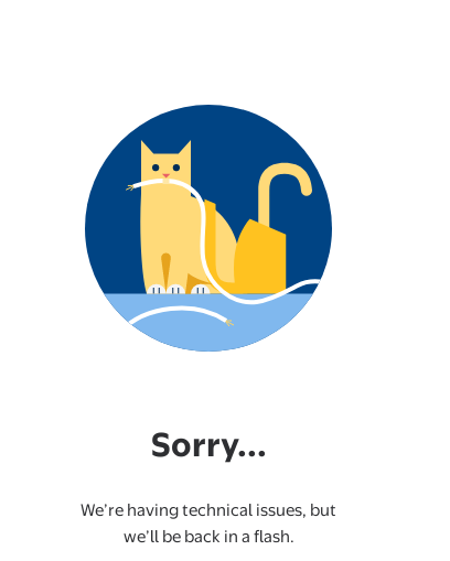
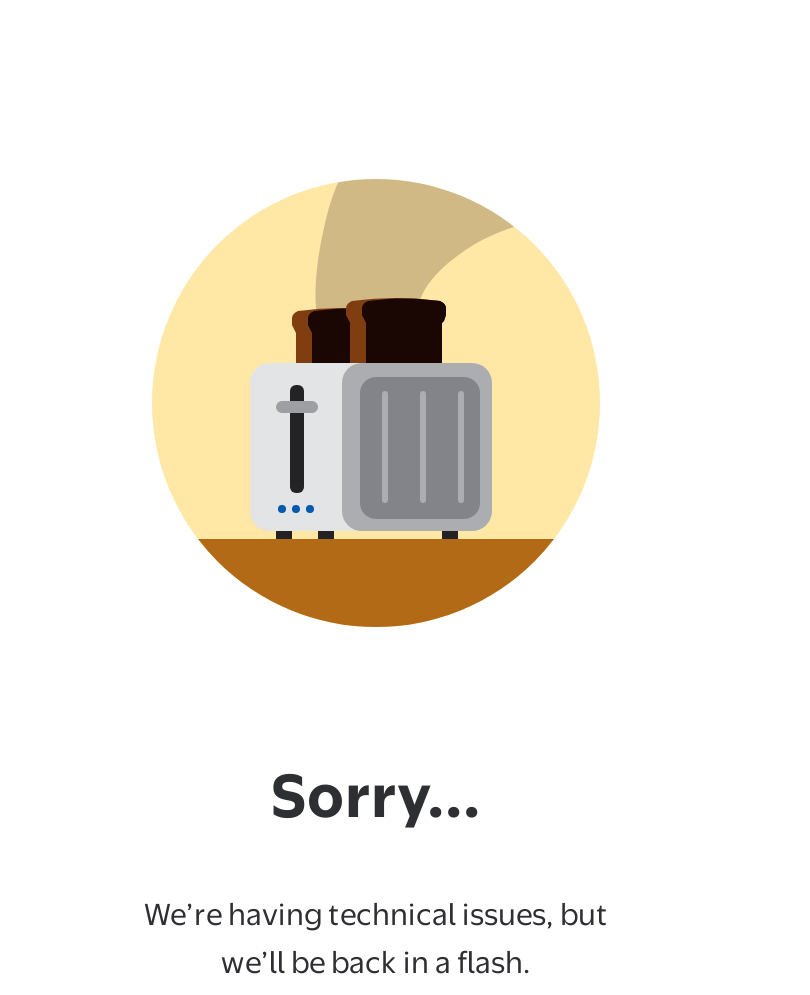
[84,104,333,353] [image] -> [152,177,600,629] [image]

